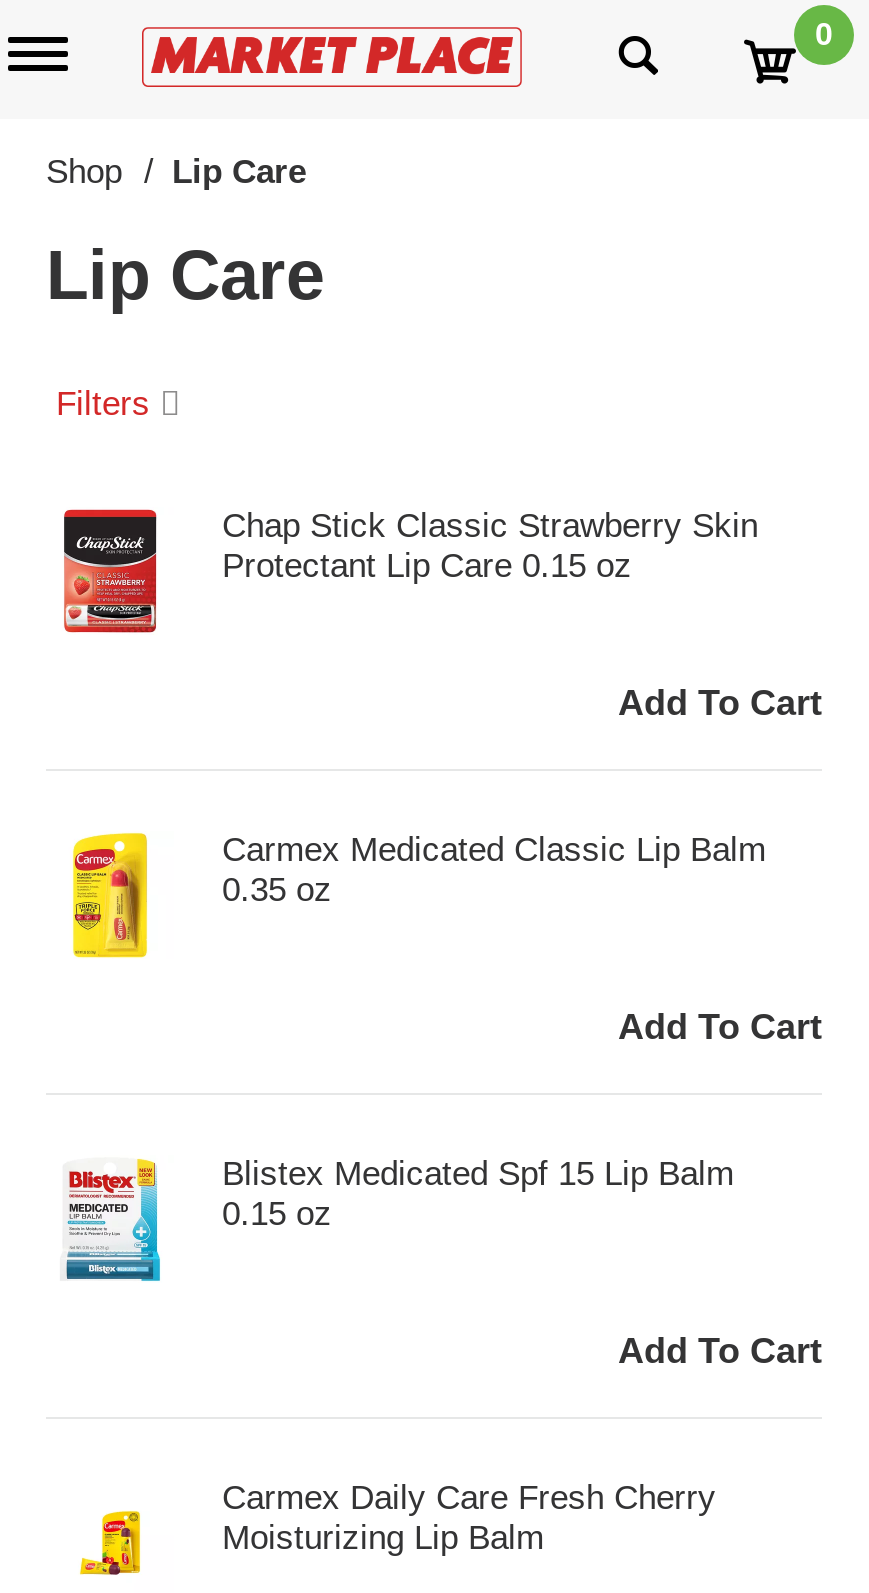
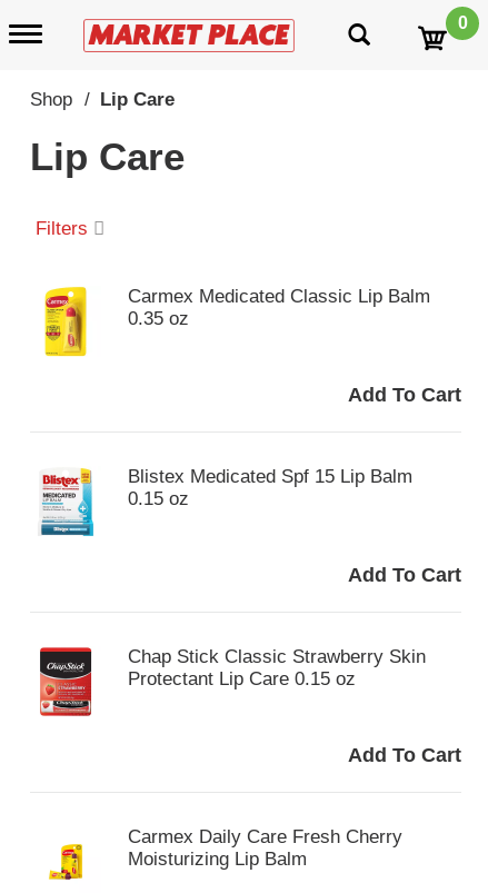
moved [62,507,758,635] -> [39,646,426,717]: [image] | Chap Stick Classic Strawberry Skin | Protectant Lip Care 0.15 oz
moved [72,831,766,1233] -> [44,286,430,509]: [image] | Carmex Medicated Classic Lip Balm | 0.35 oz | Blistex Medicated Spf 15 Lip Balm | 0.15 oz

